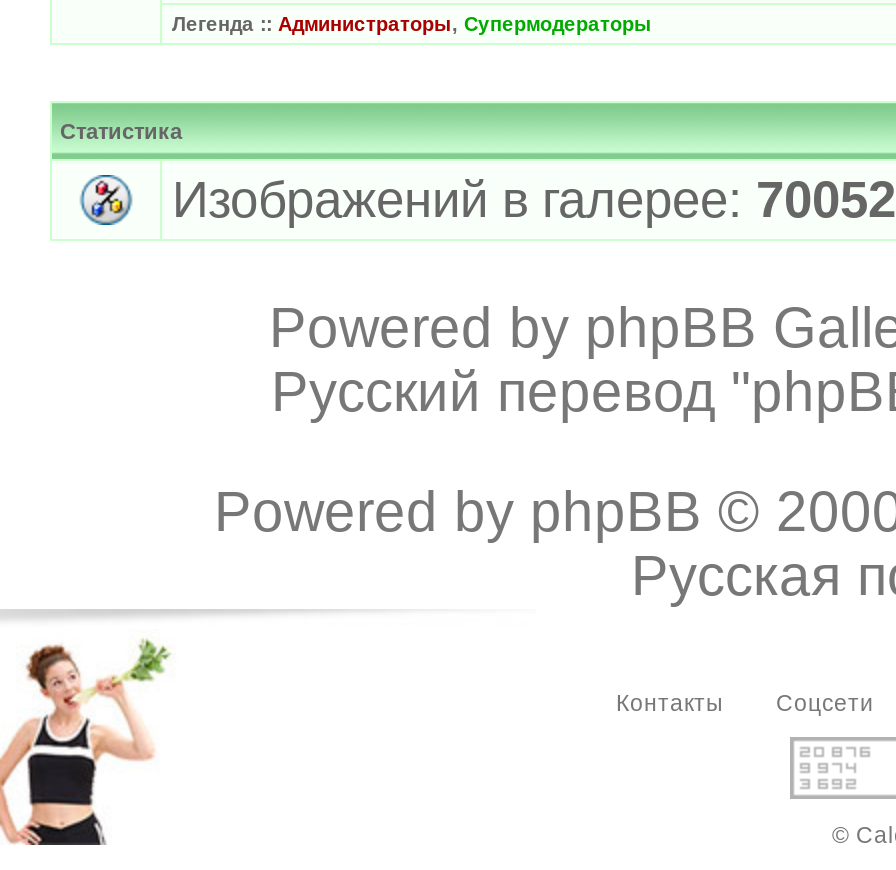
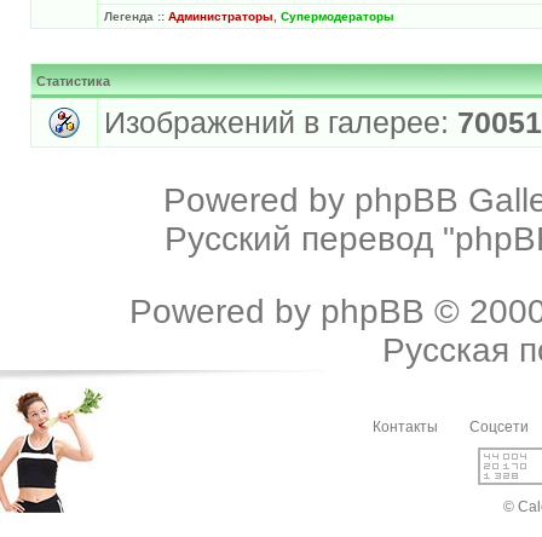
[172,170,896,226] Изображений в галерее: 70052 -> [104,105,542,139] Изображений в галерее: 70051

